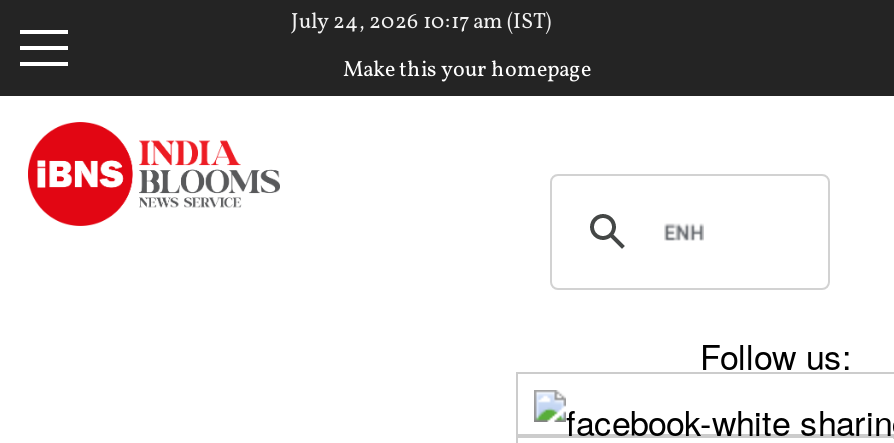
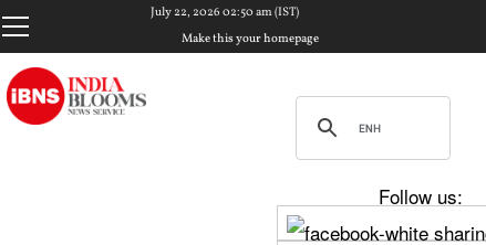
[291,8,551,38] July 24, 2026 10:17 am (IST) -> [150,4,298,21] July 22, 2026 02:50 am (IST)

